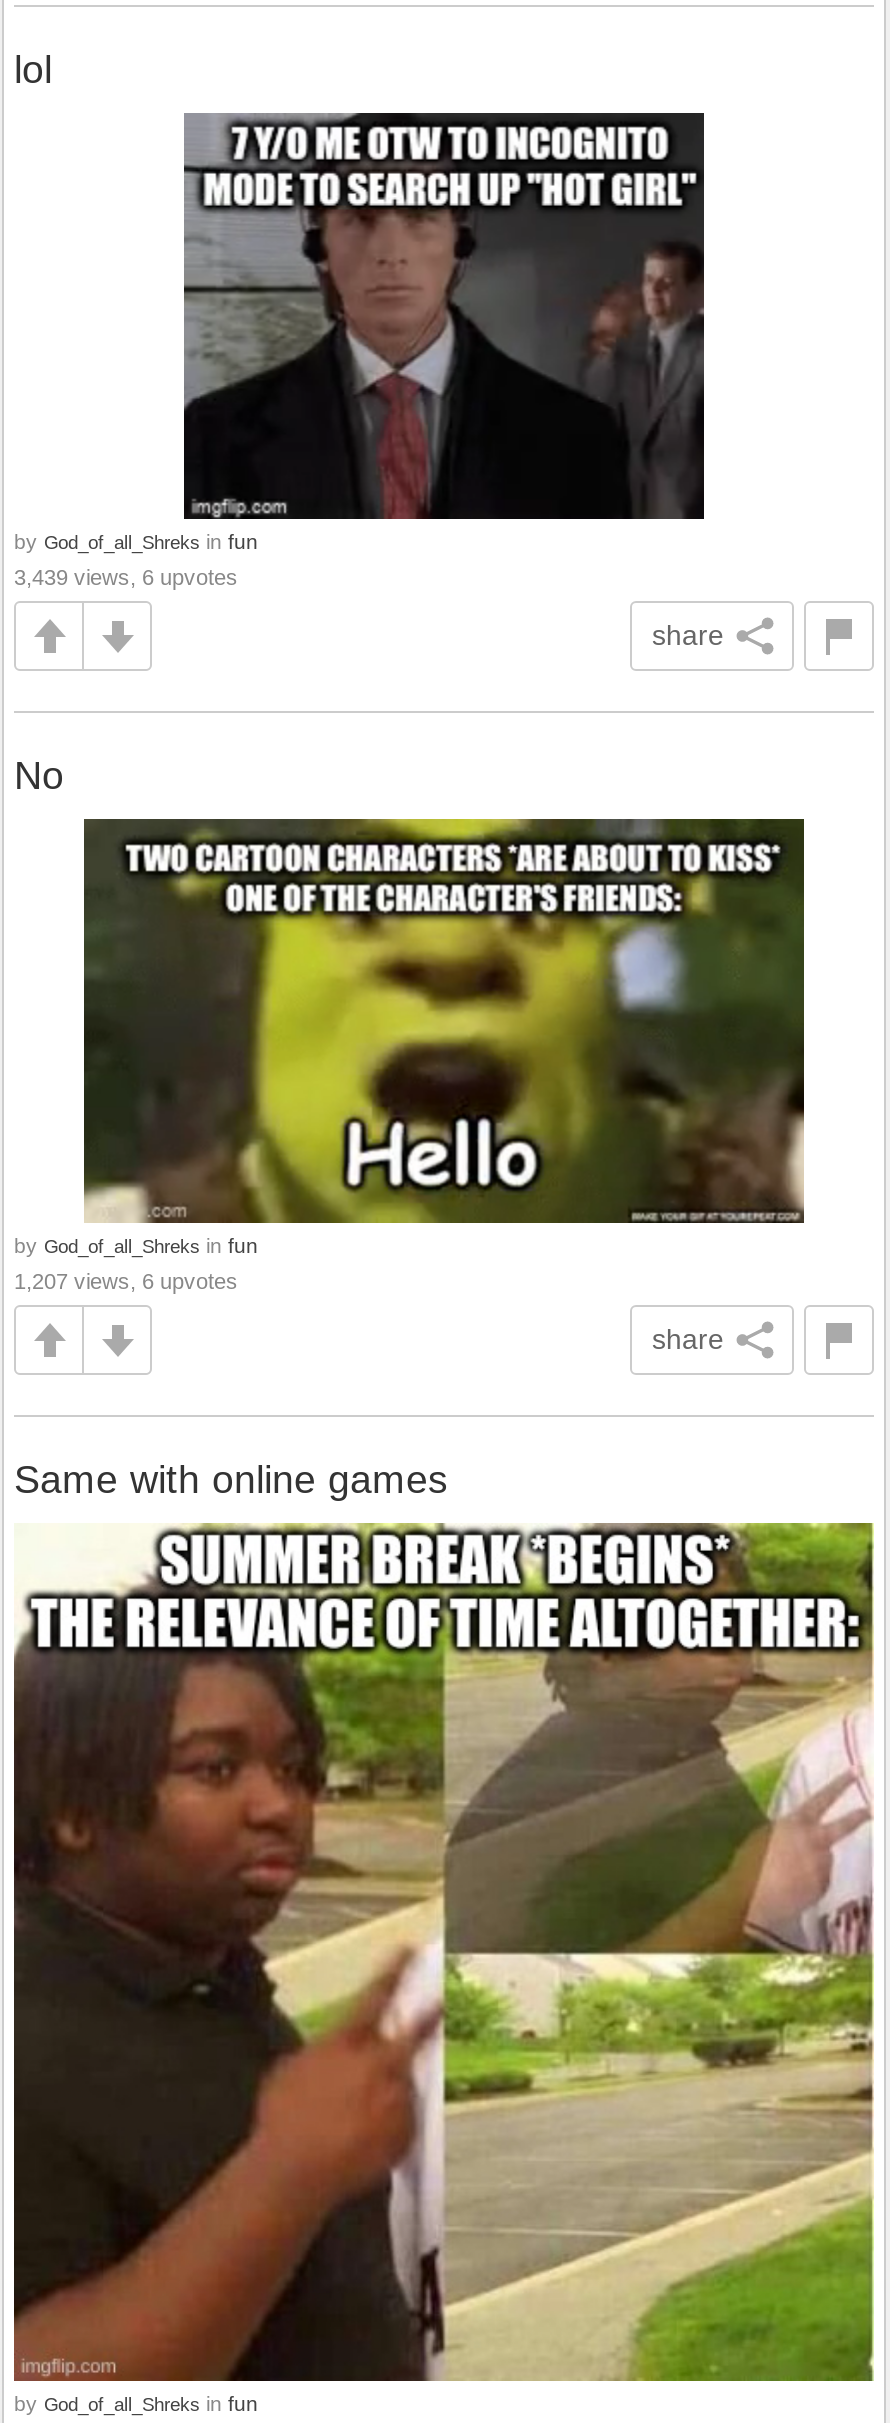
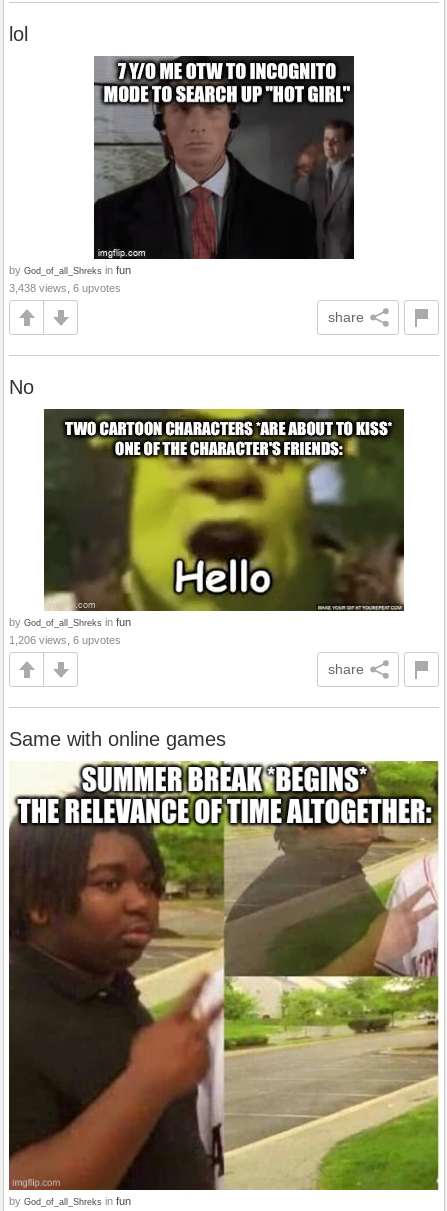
[14,566,238,590] 3,439 views, 6 upvotes -> [9,282,121,294] 3,438 views, 6 upvotes
[14,1270,238,1294] 1,207 views, 6 upvotes -> [9,634,121,646] 1,206 views, 6 upvotes

